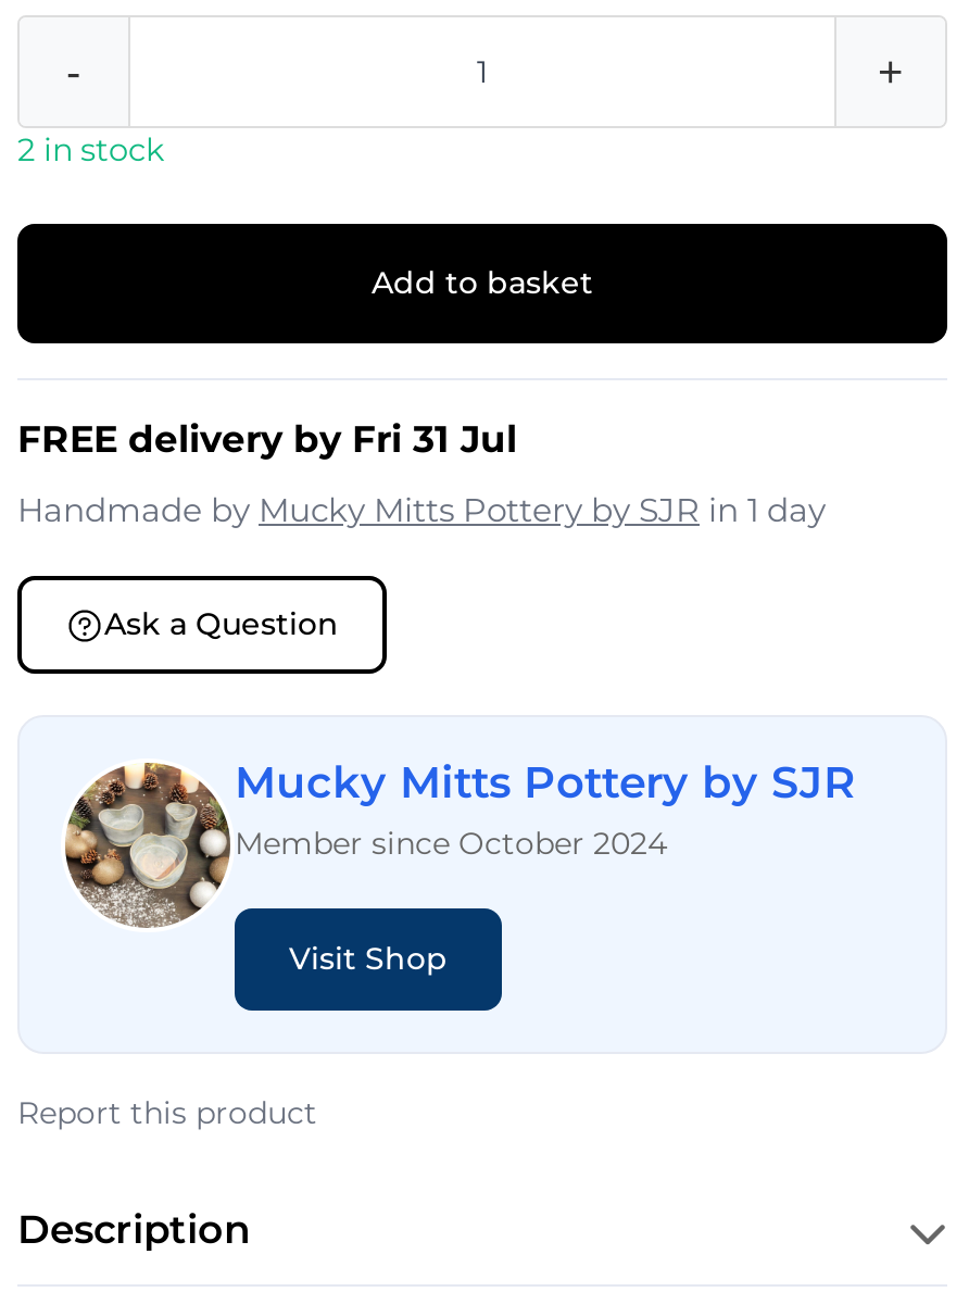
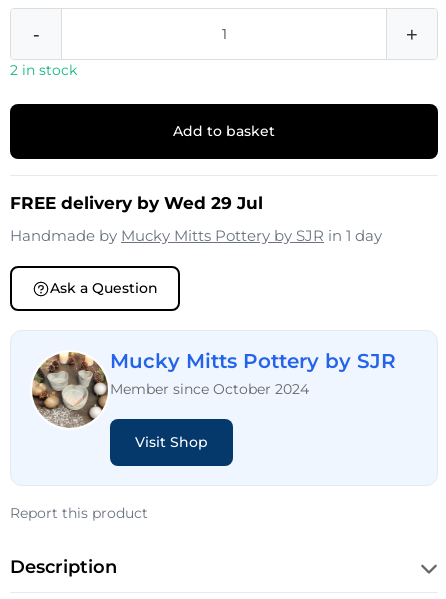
[17,417,517,461] FREE delivery by Fri 31 Jul -> [10,193,263,213] FREE delivery by Wed 29 Jul

